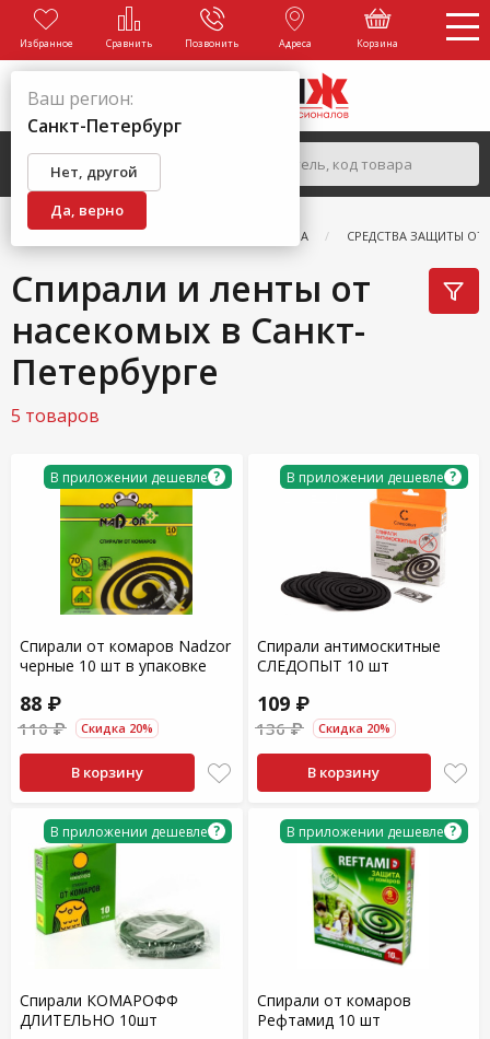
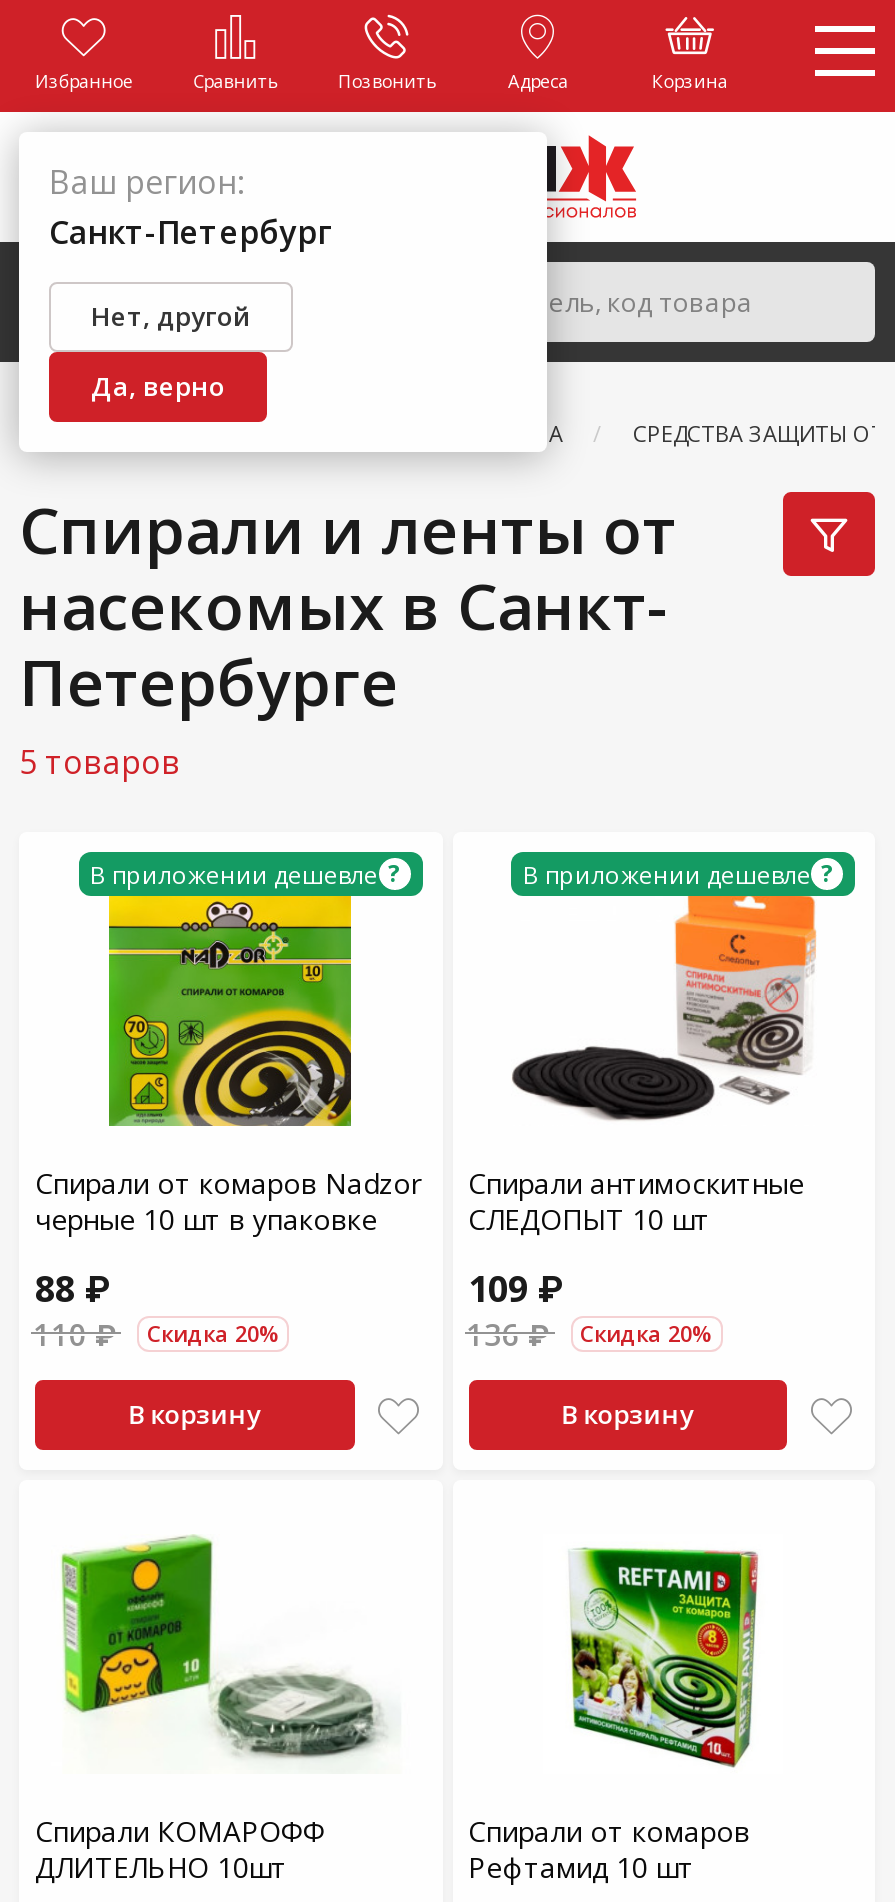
[50,821,219,840] В приложении дешевле ? -> none
[287,821,456,840] В приложении дешевле ? -> none

